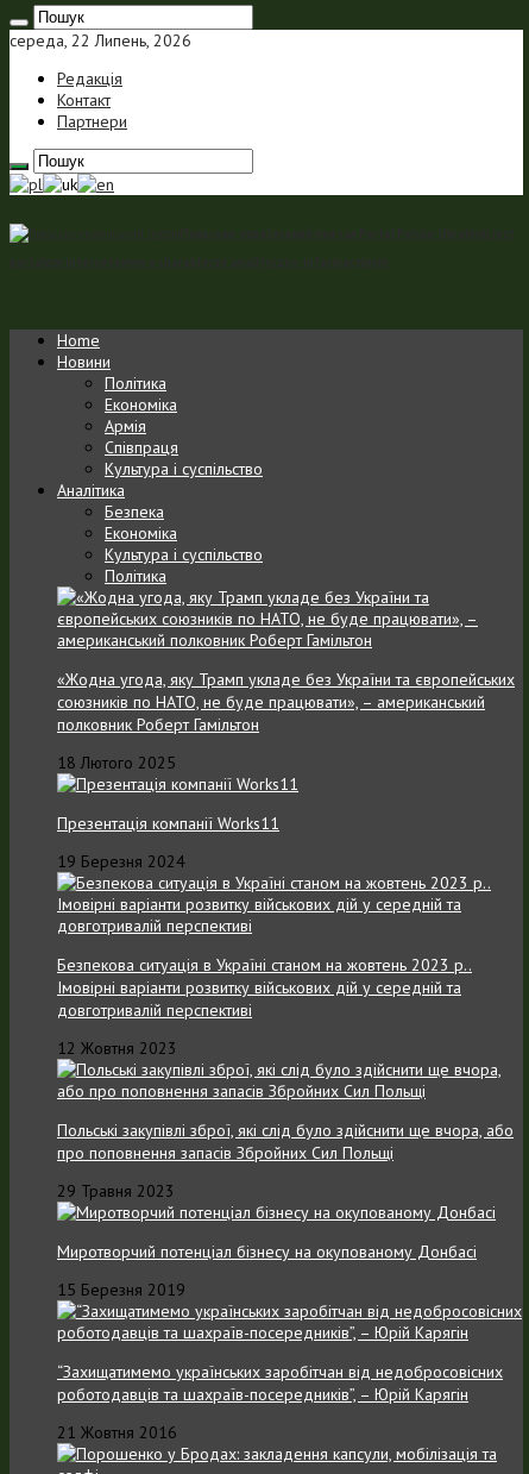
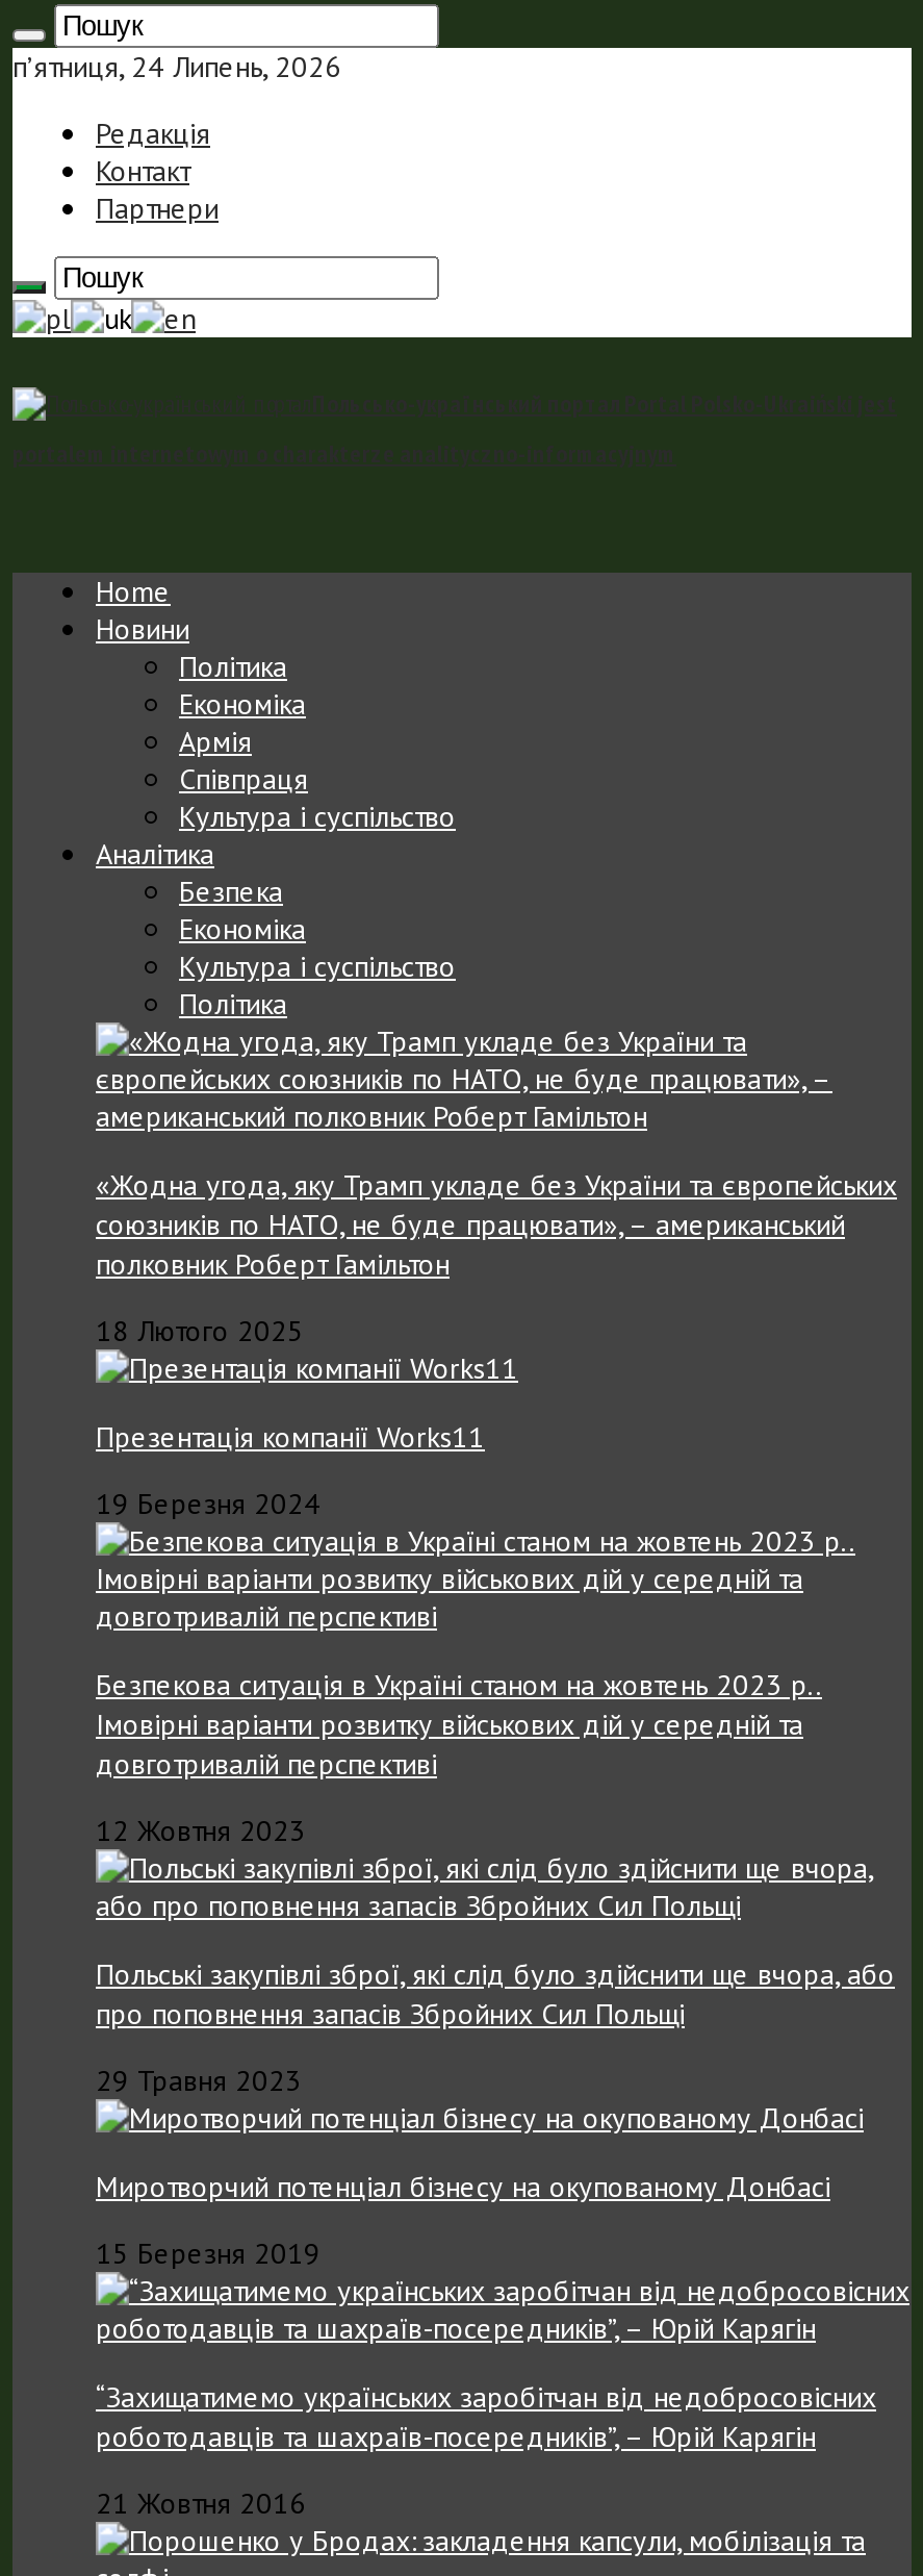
[10,30,191,51] середа, 22 Липень, 2026 -> [12,48,341,85] п’ятниця, 24 Липень, 2026

